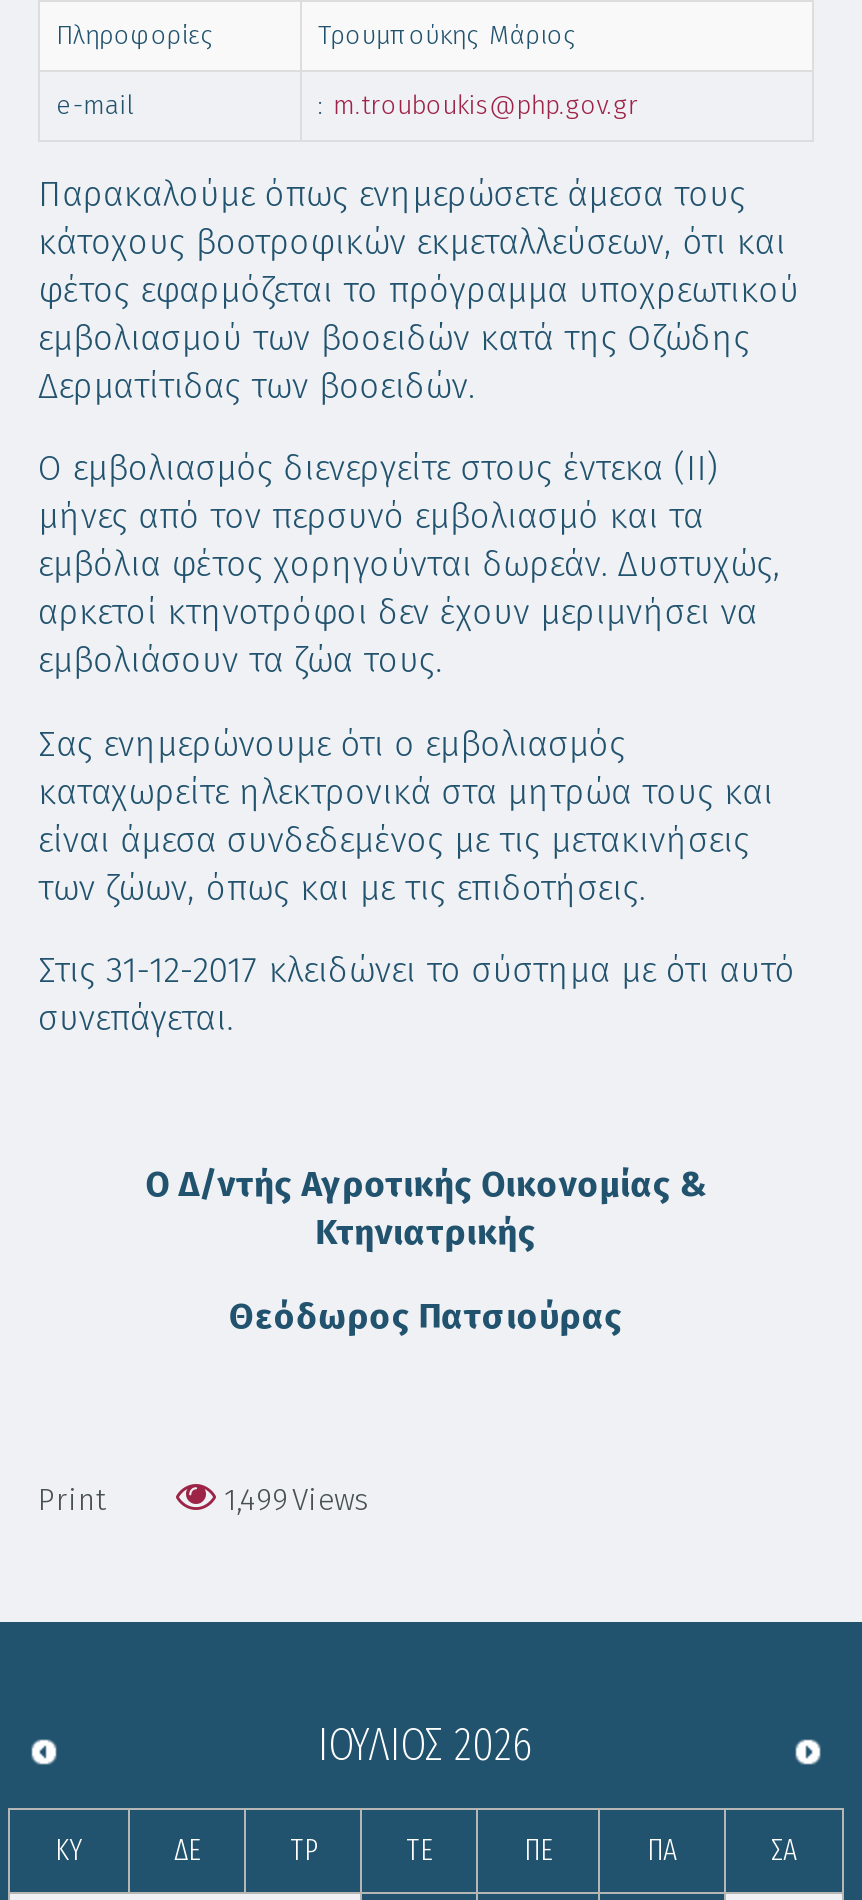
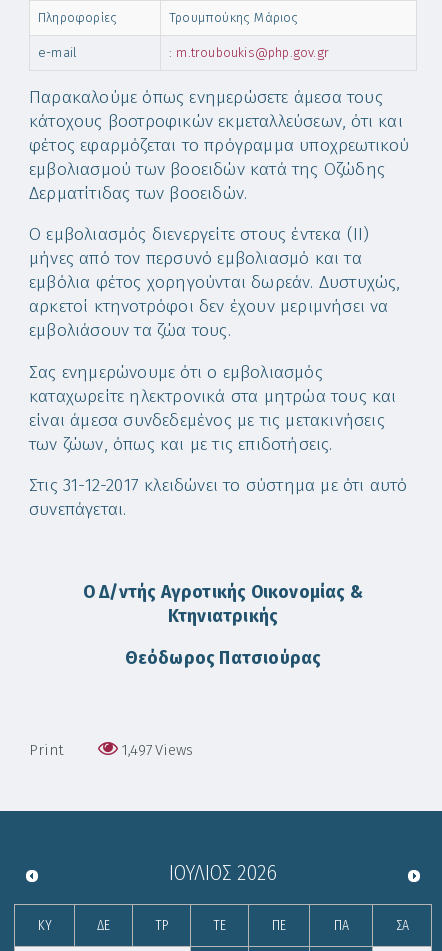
[224,1483,368,1519] 1,499 Views -> [122,741,193,759] 1,497 Views

